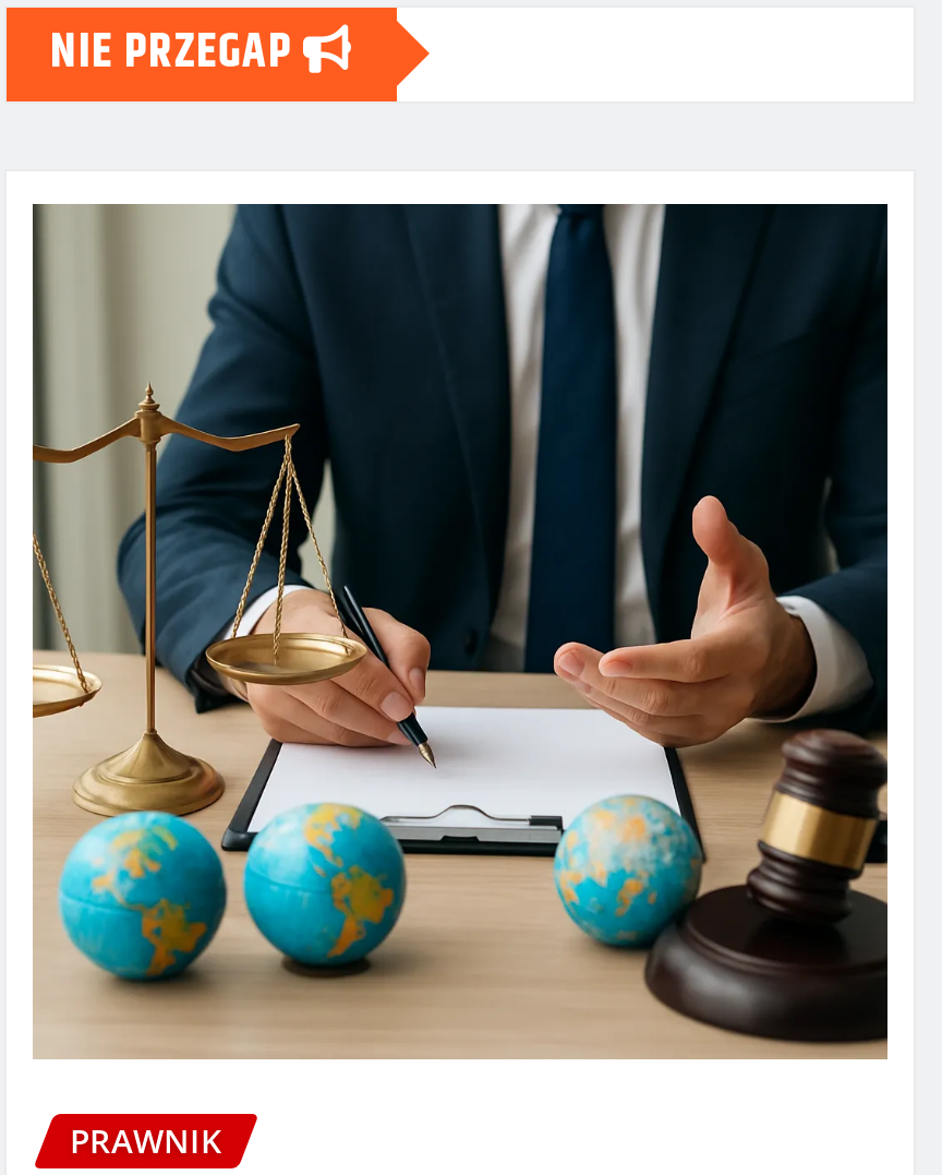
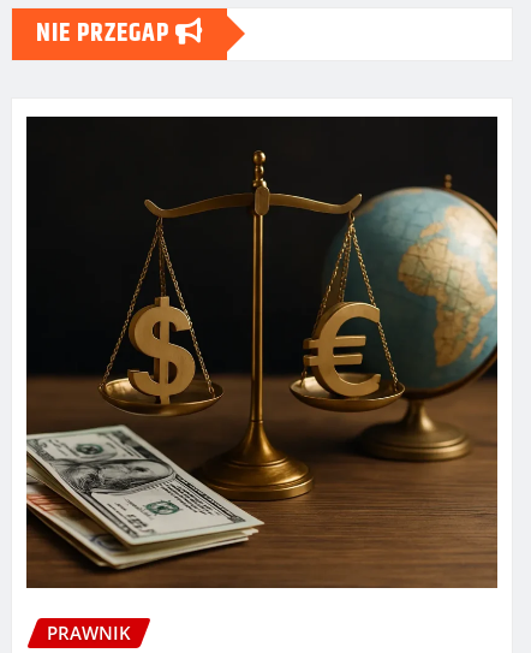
[31,202,890,1059] [image] -> [25,115,499,588] [image]

